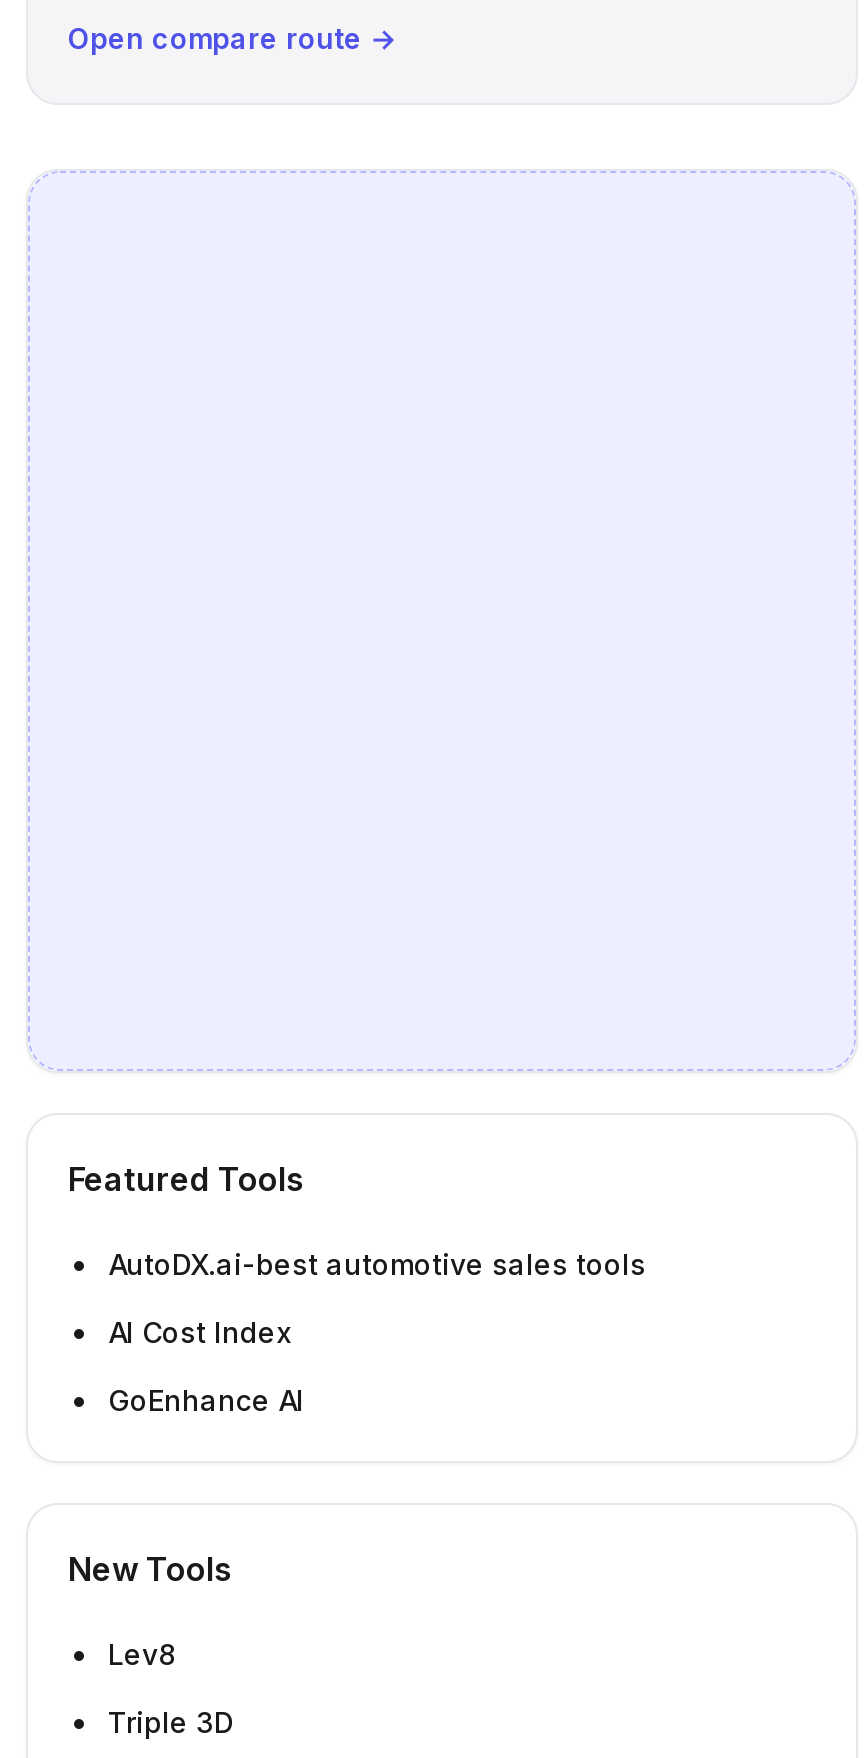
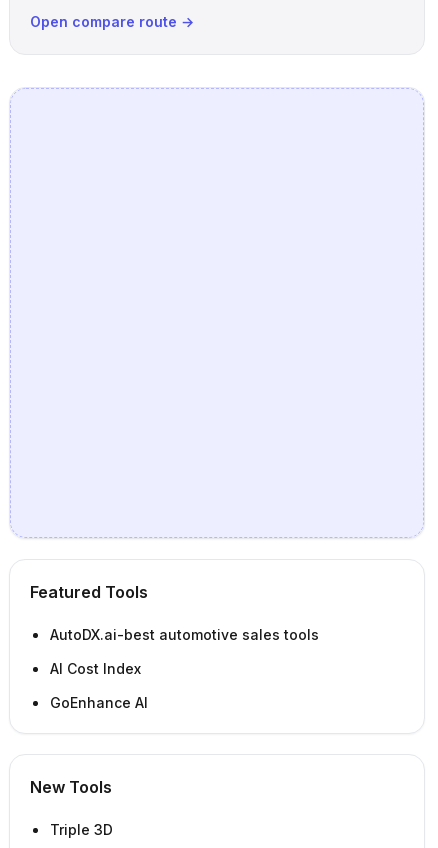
[108,1636,176,1670] Lev8 -> none

